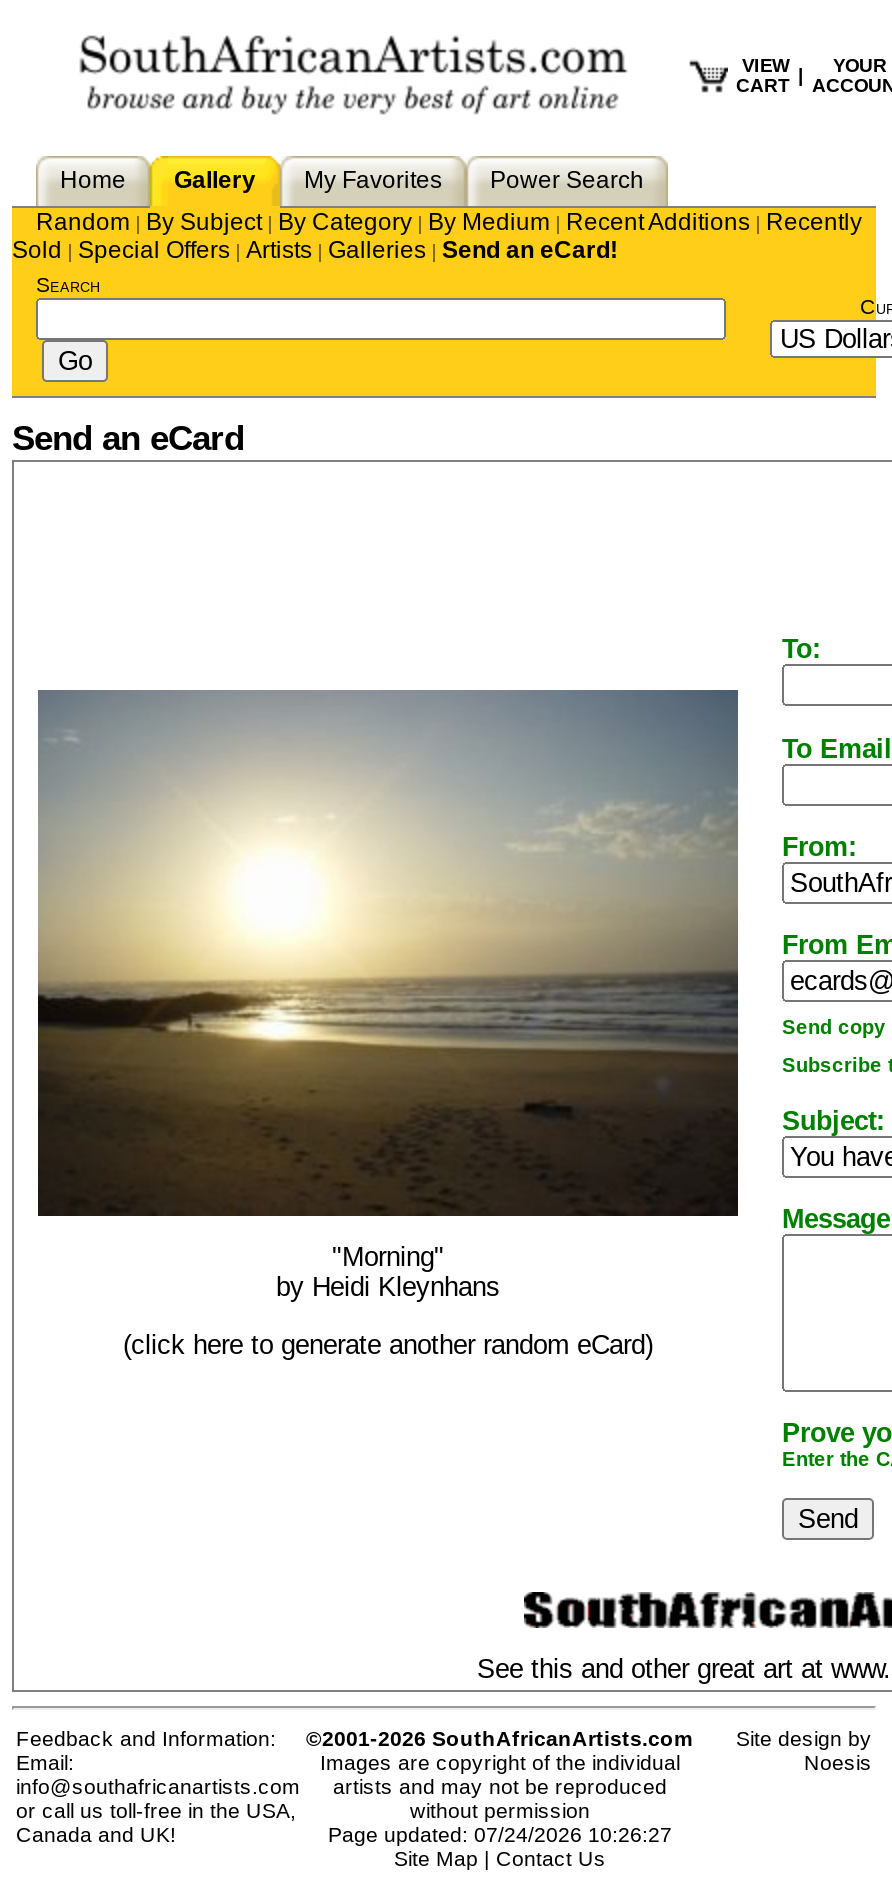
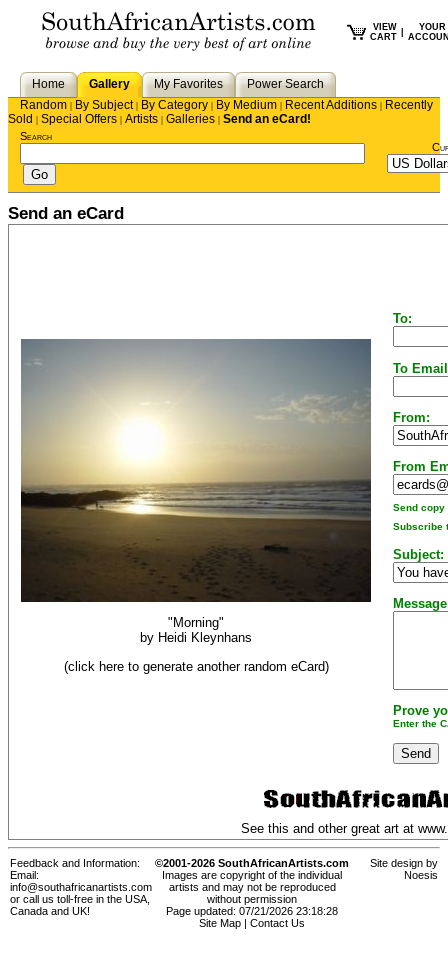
[328,1823,672,1847] Page updated: 07/24/2026 10:26:27 -> [166,905,338,917] Page updated: 07/21/2026 23:18:28

